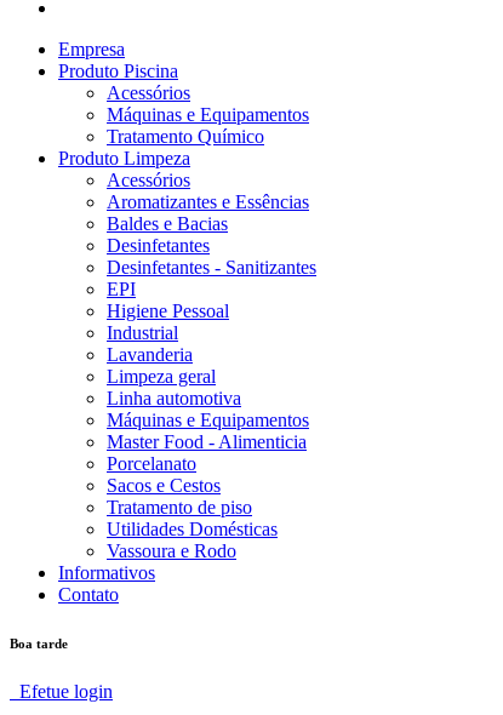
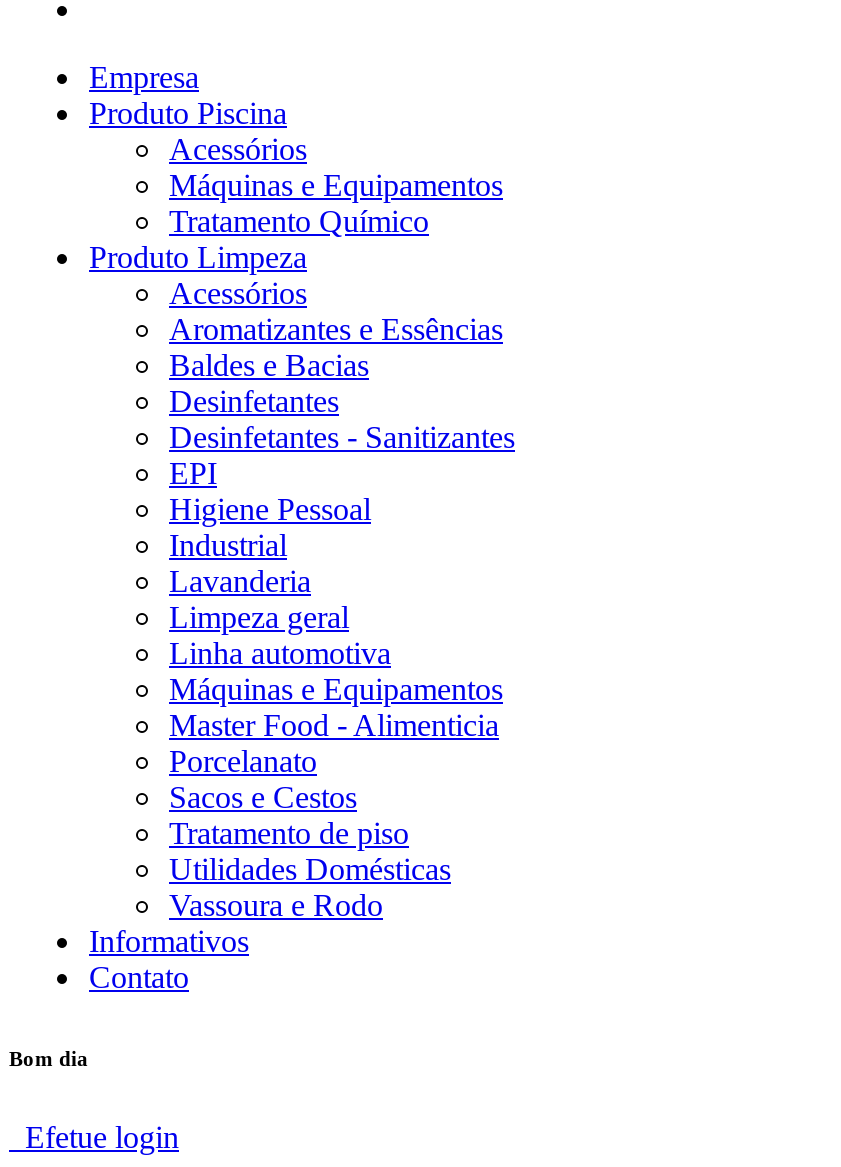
[10,636,68,651] Boa tarde -> [9,1046,89,1070] Bom dia

